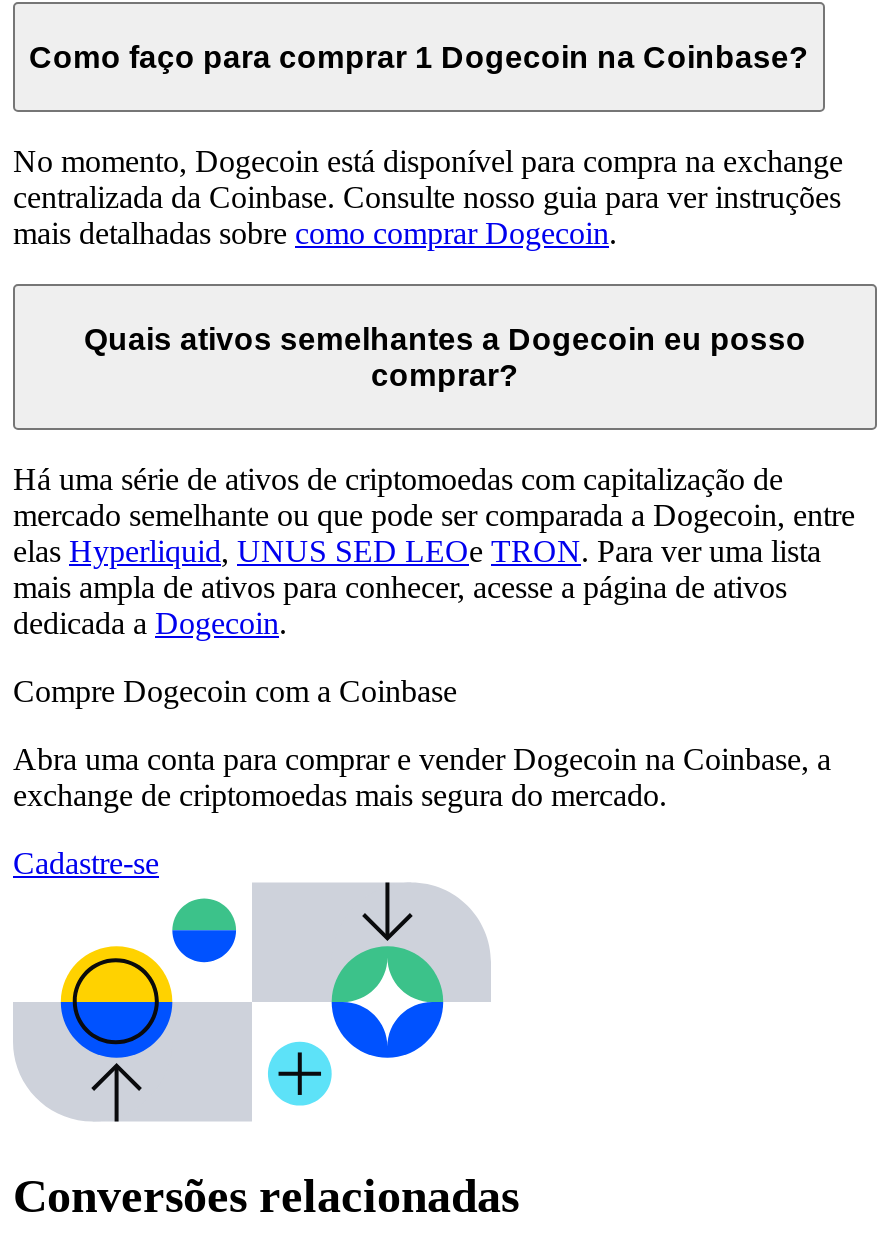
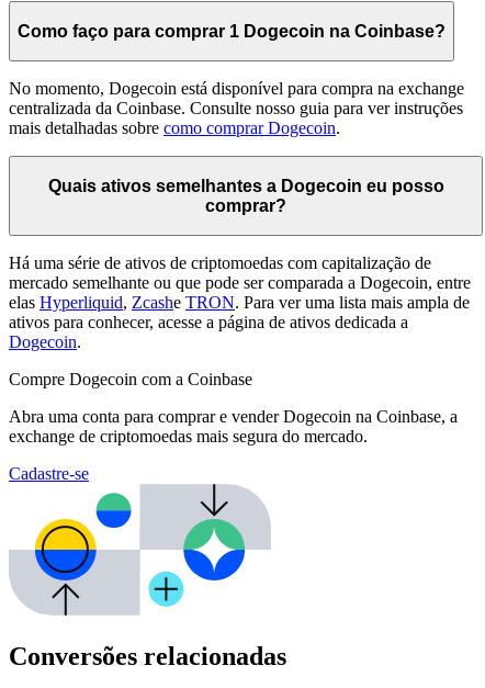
[13,535,821,641] elas Hyperliquid, UNUS SED LEOe TRON. Para ver uma lista | mais ampla de ativos para conhecer, acesse a página de ativos | dedicada a Dogecoin. -> [9,293,470,352] elas Hyperliquid, Zcashe TRON. Para ver uma lista mais ampla de | ativos para conhecer, acesse a página de ativos dedicada a | Dogecoin.

